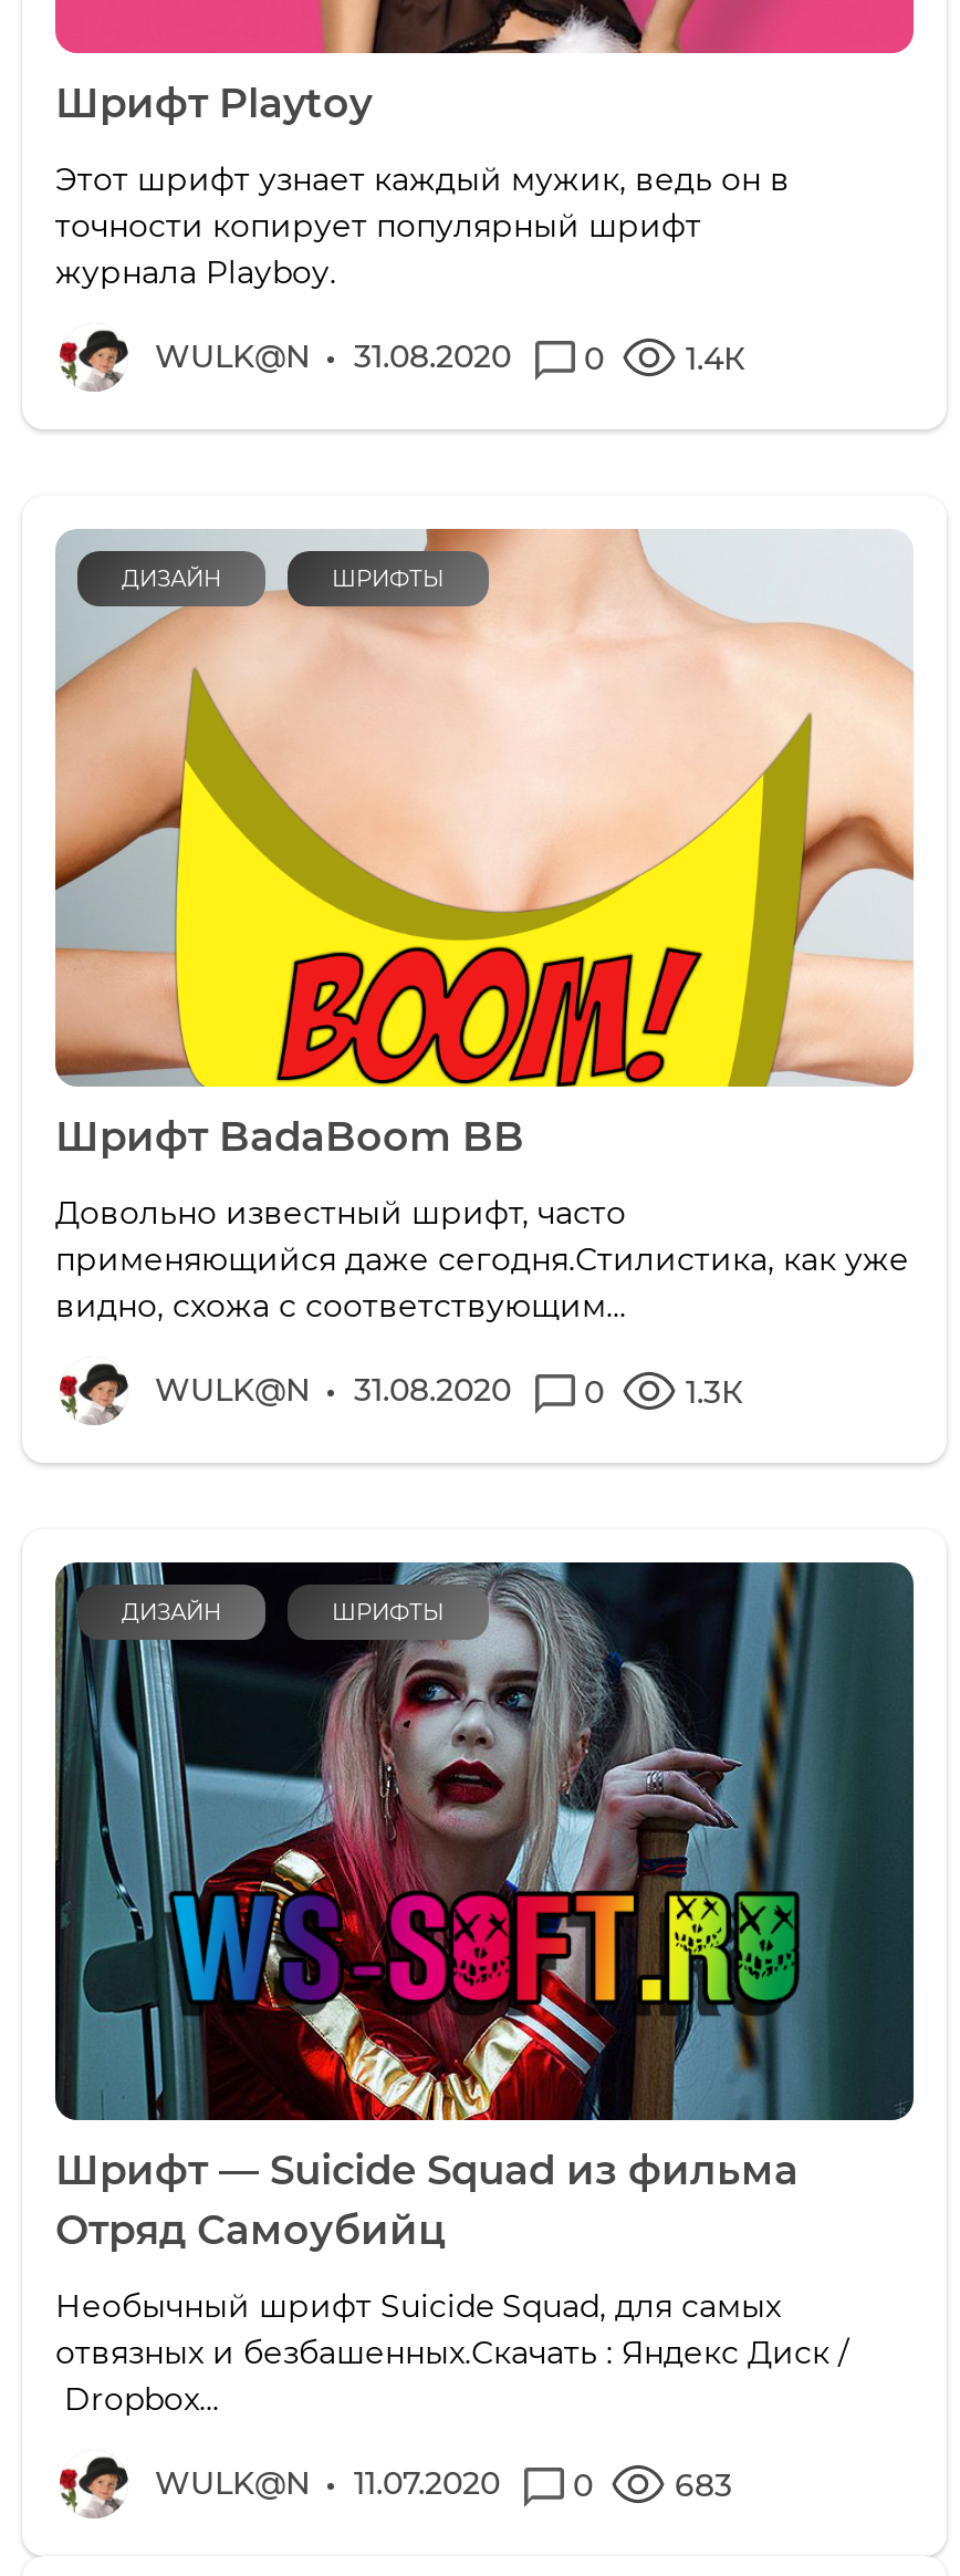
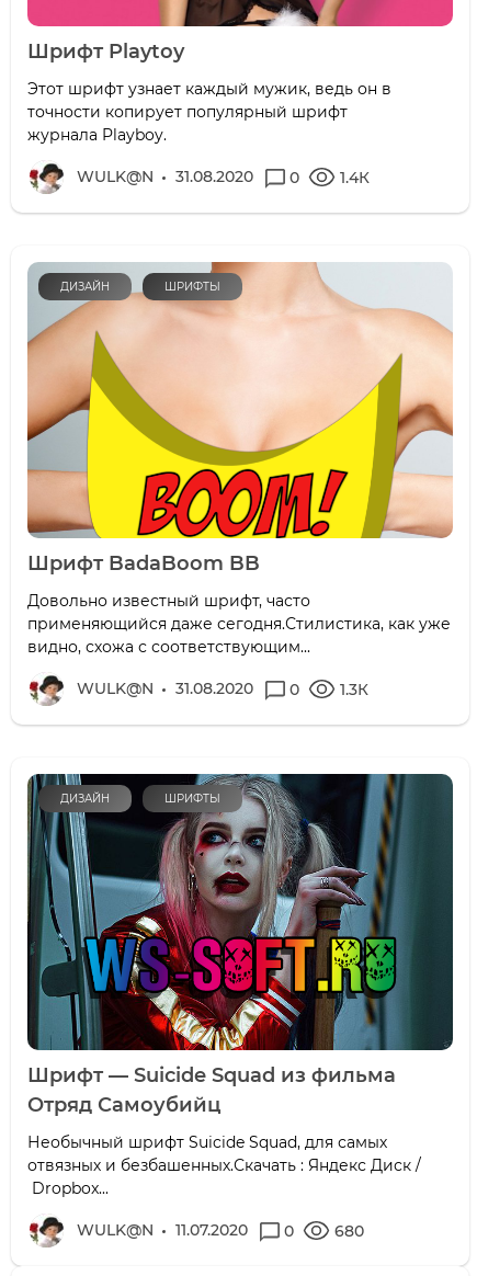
[675,2465,732,2505] 683 -> [334,1221,364,1241] 680

